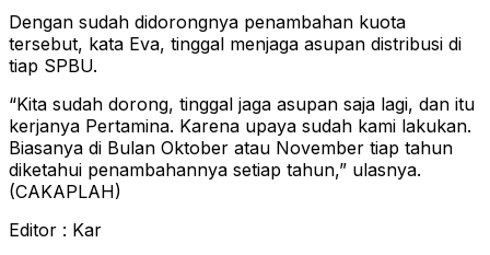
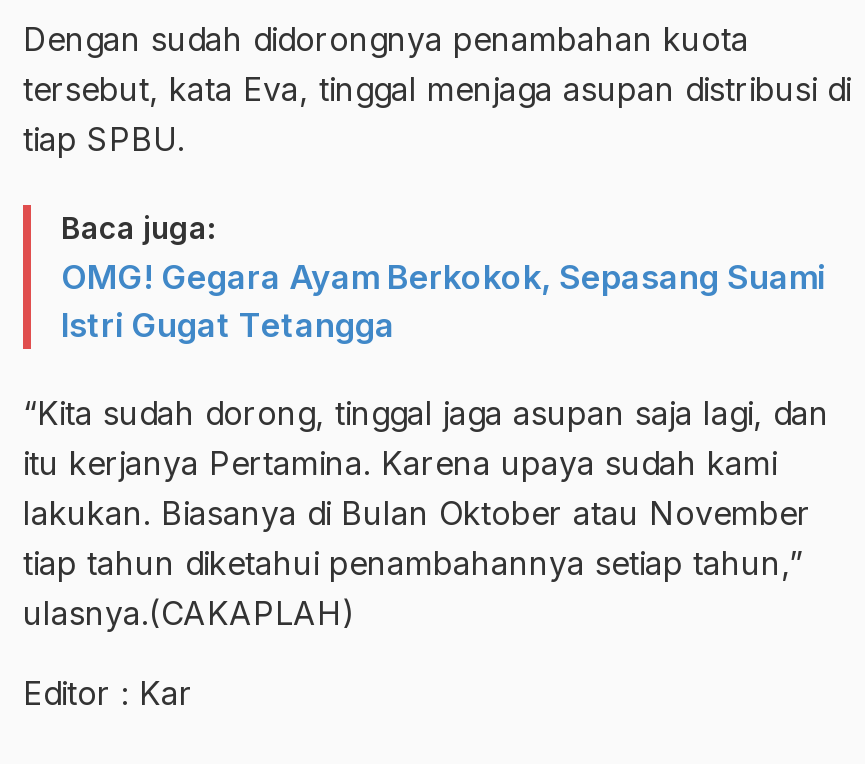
[9,93,475,203] “Kita sudah dorong, tinggal jaga asupan saja lagi, dan itu | kerjanya Pertamina. Karena upaya sudah kami lakukan. | Biasanya di Bulan Oktober atau November tiap tahun | diketahui penambahannya setiap tahun,” ulasnya. | (CAKAPLAH) -> [23,209,829,633] Baca juga: | OMG! Gegara Ayam Berkokok, Sepasang Suami | Istri Gugat Tetangga | “Kita sudah dorong, tinggal jaga asupan saja lagi, dan | itu kerjanya Pertamina. Karena upaya sudah kami | lakukan. Biasanya di Bulan Oktober atau November | tiap tahun diketahui penambahannya setiap tahun,” | ulasnya.(CAKAPLAH)

